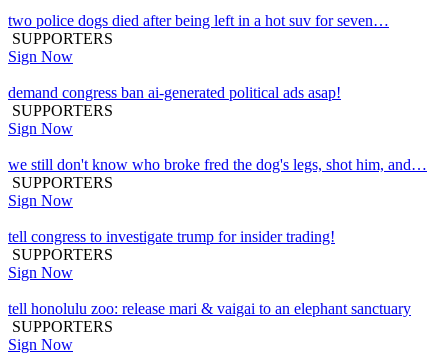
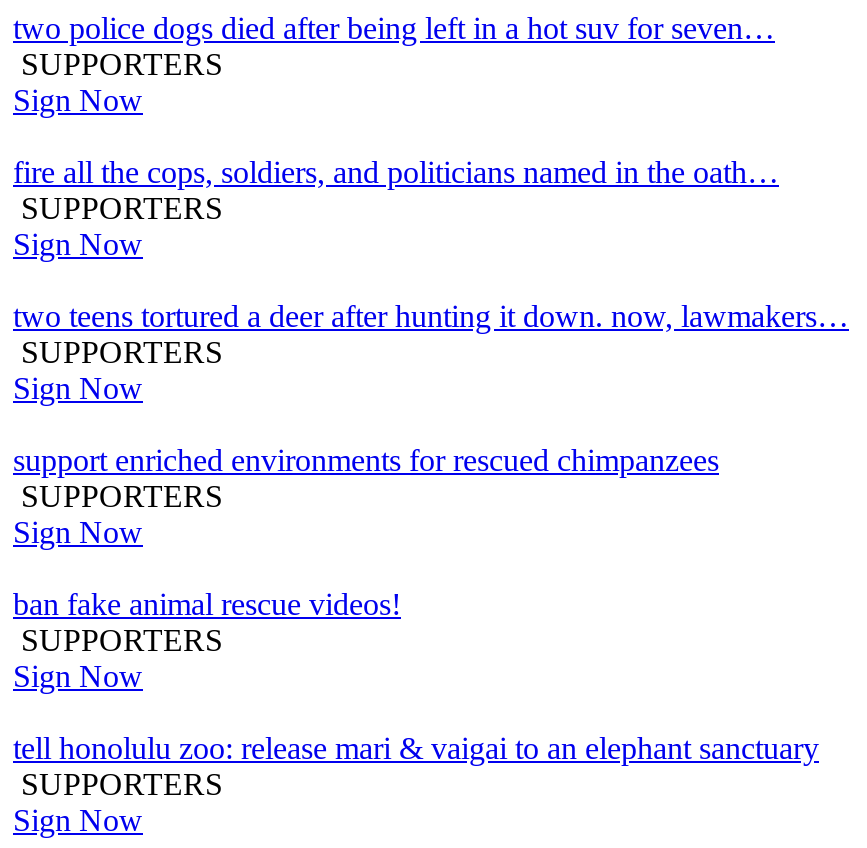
[8,84,341,101] demand congress ban ai-generated political ads asap! -> [13,155,779,189] fire all the cops, soldiers, and politicians named in the oath…
[8,156,427,173] we still don't know who broke fred the dog's legs, shot him, and… -> [13,299,849,333] two teens tortured a deer after hunting it down. now, lawmakers…
[8,228,335,245] tell congress to investigate trump for insider trading! -> [13,443,719,621] support enriched environments for rescued chimpanzees | SUPPORTERS | Sign Now | ban fake animal rescue videos!

